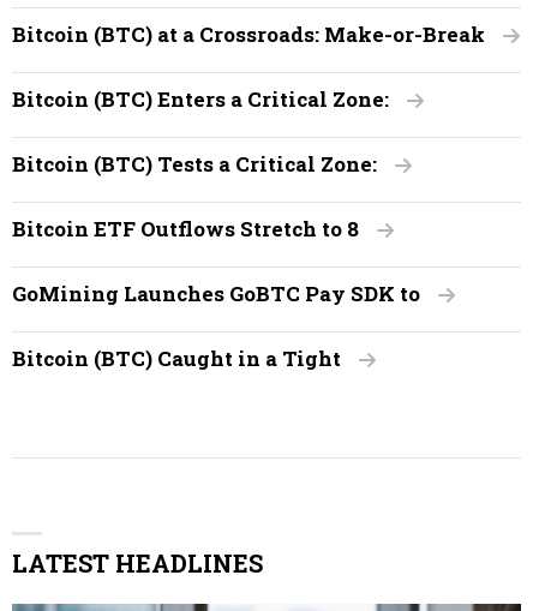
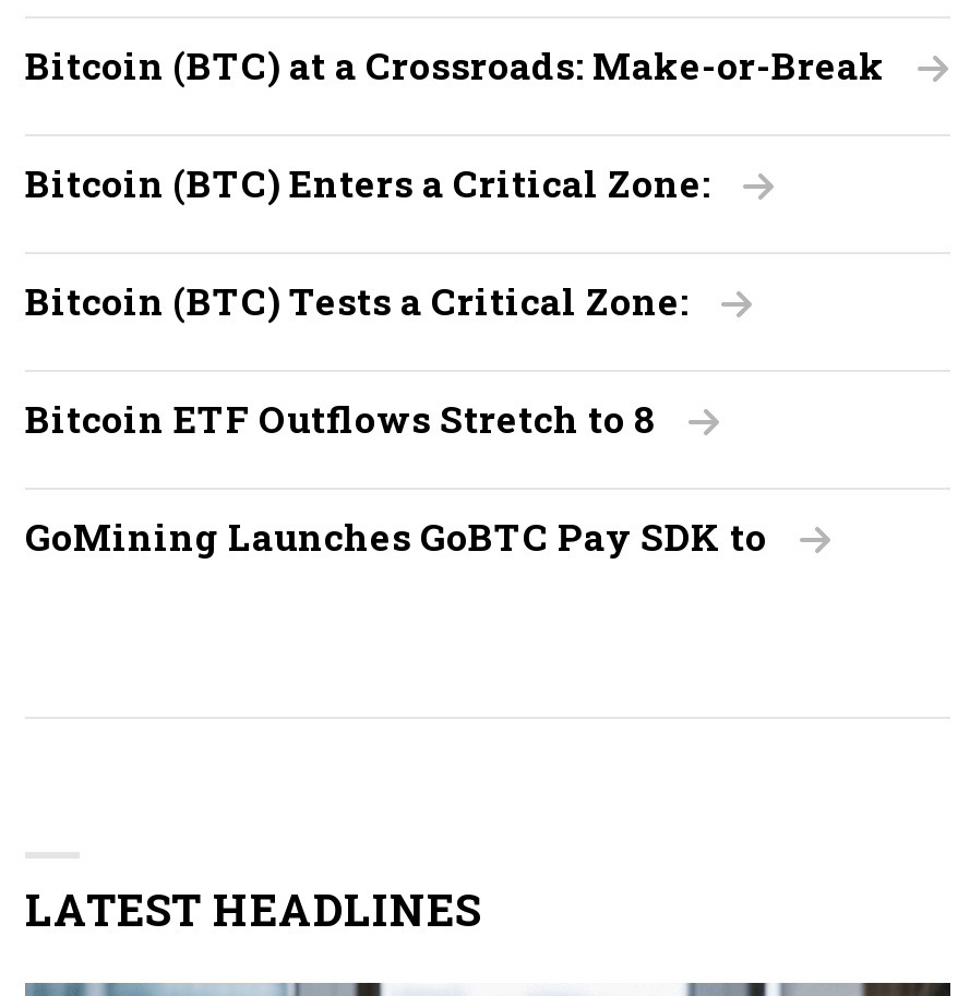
[12,344,341,372] Bitcoin (BTC) Caught in a Tight -> none

